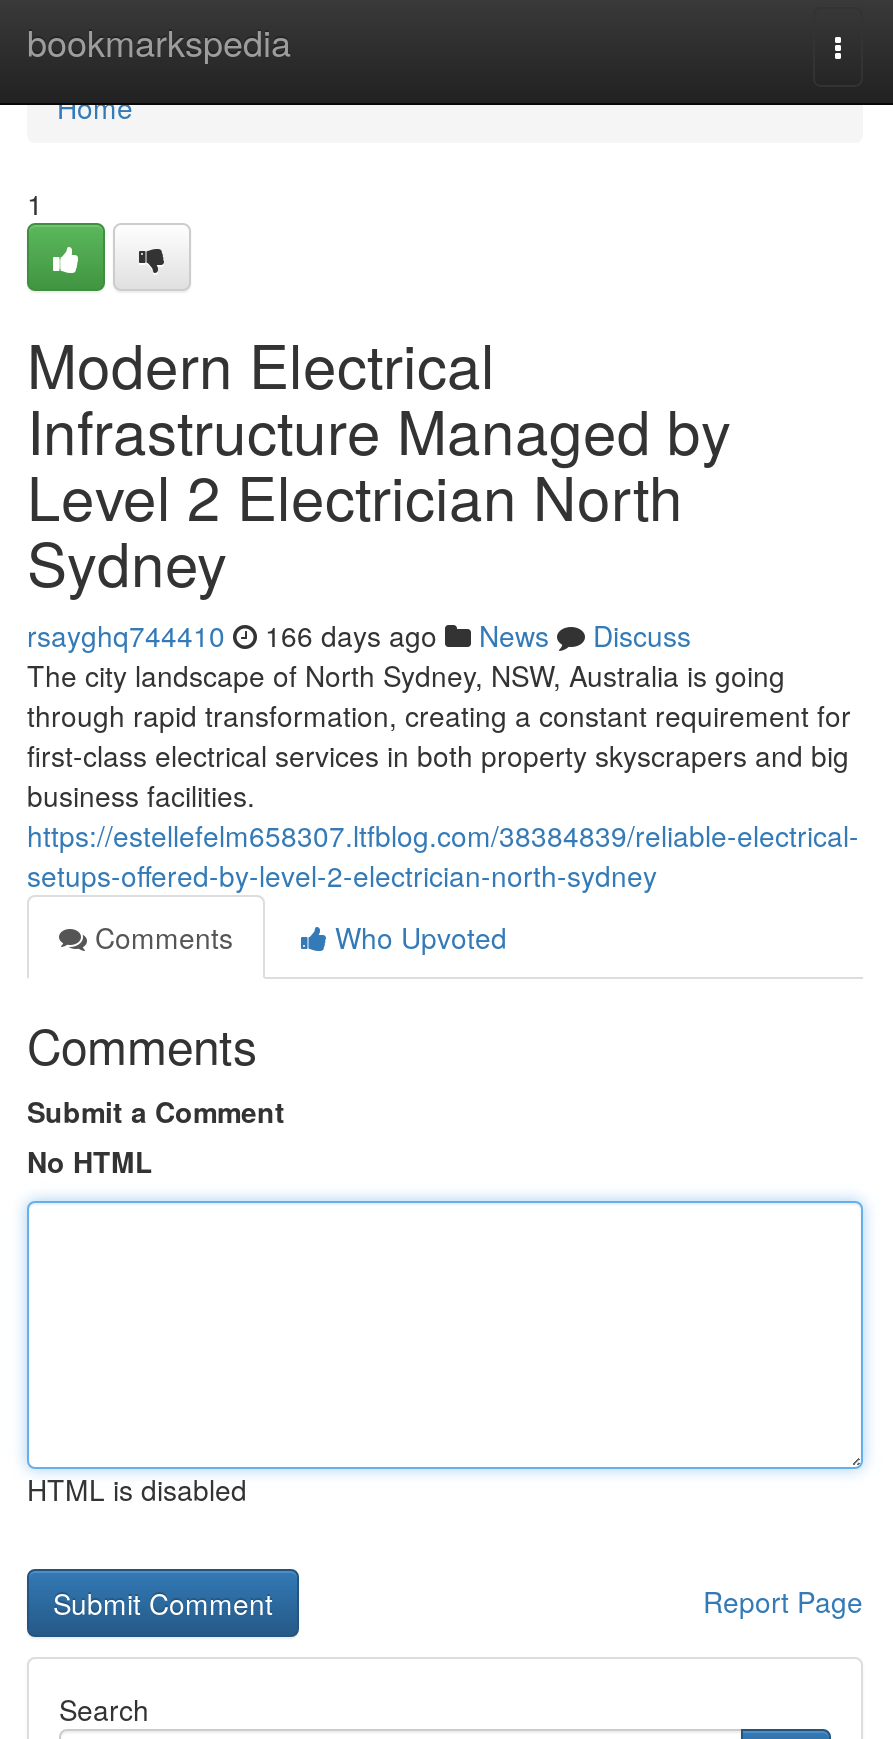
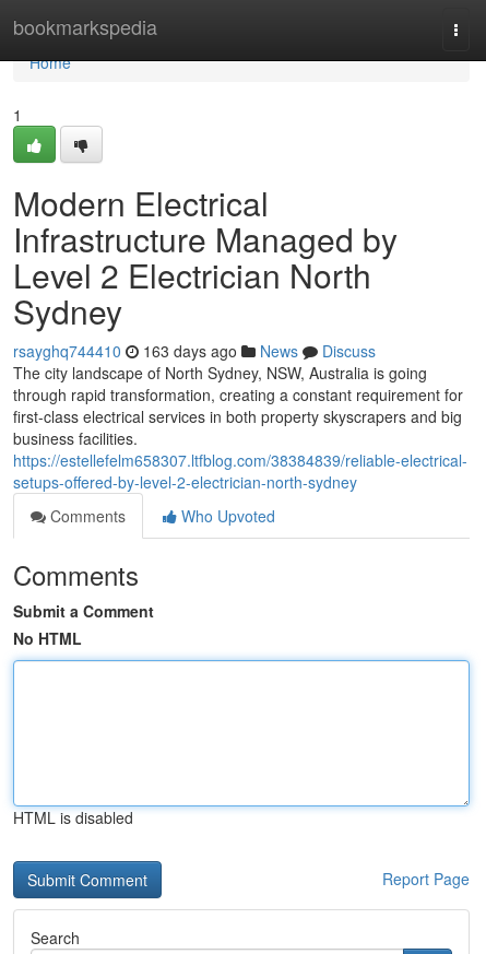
[27,615,691,655] rsayghq744410 166 days ago News Discuss -> [13,340,376,362] rsayghq744410 163 days ago News Discuss

